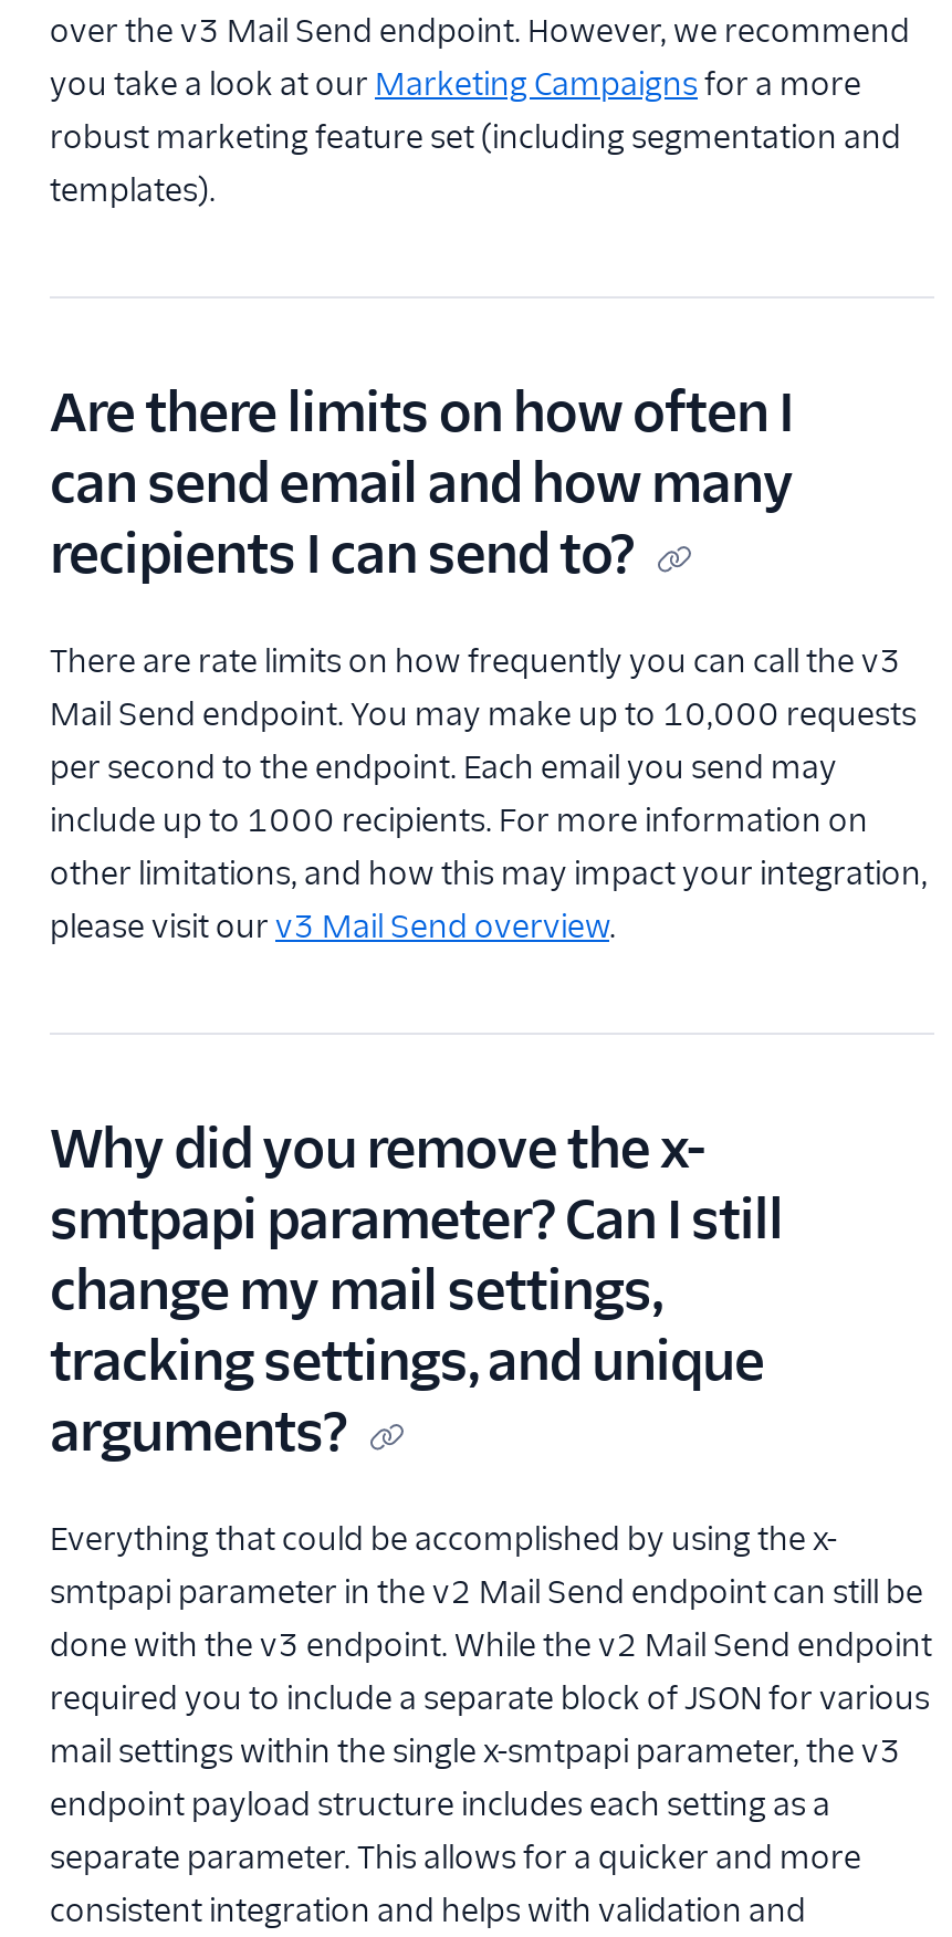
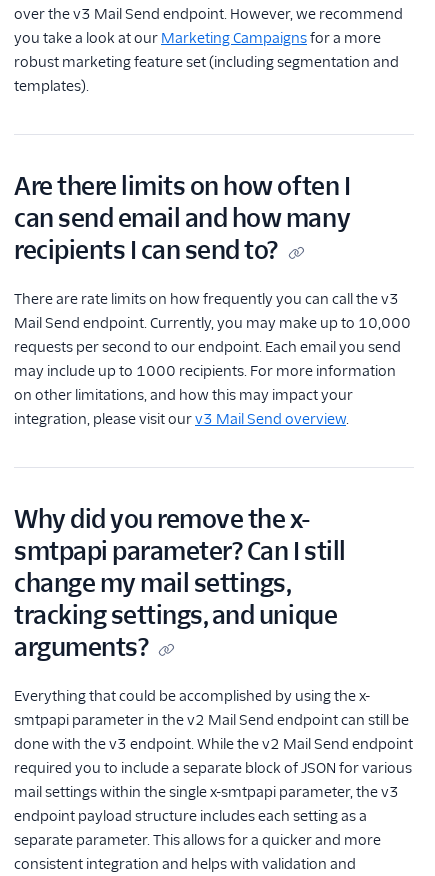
[50,694,928,946] Mail Send endpoint. You may make up to 10,000 requests | per second to the endpoint. Each email you send may | include up to 1000 recipients. For more information on | other limitations, and how this may impact your integration, | please visit our v3 Mail Send overview. -> [14,314,411,428] Mail Send endpoint. Currently, you may make up to 10,000 | requests per second to our endpoint. Each email you send | may include up to 1000 recipients. For more information | on other limitations, and how this may impact your | integration, please visit our v3 Mail Send overview.

